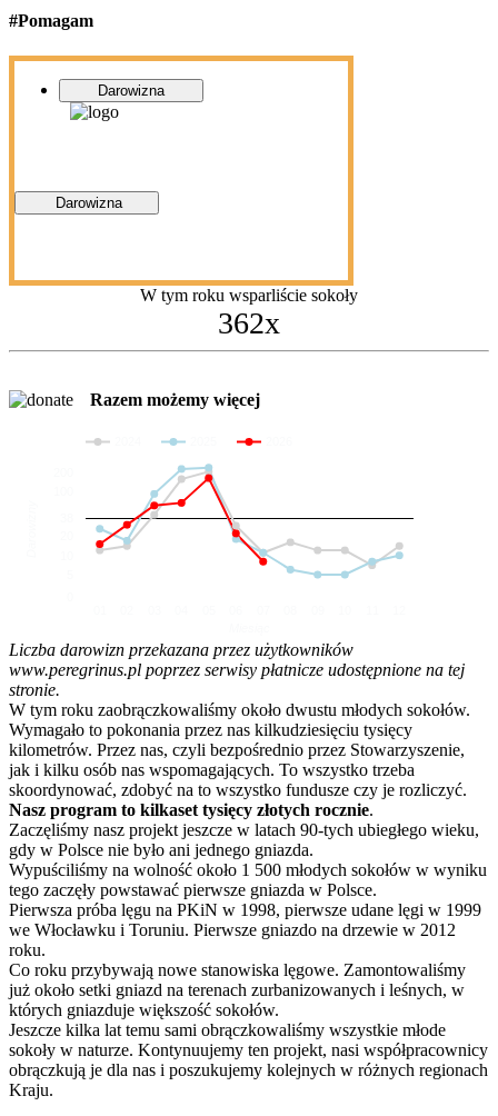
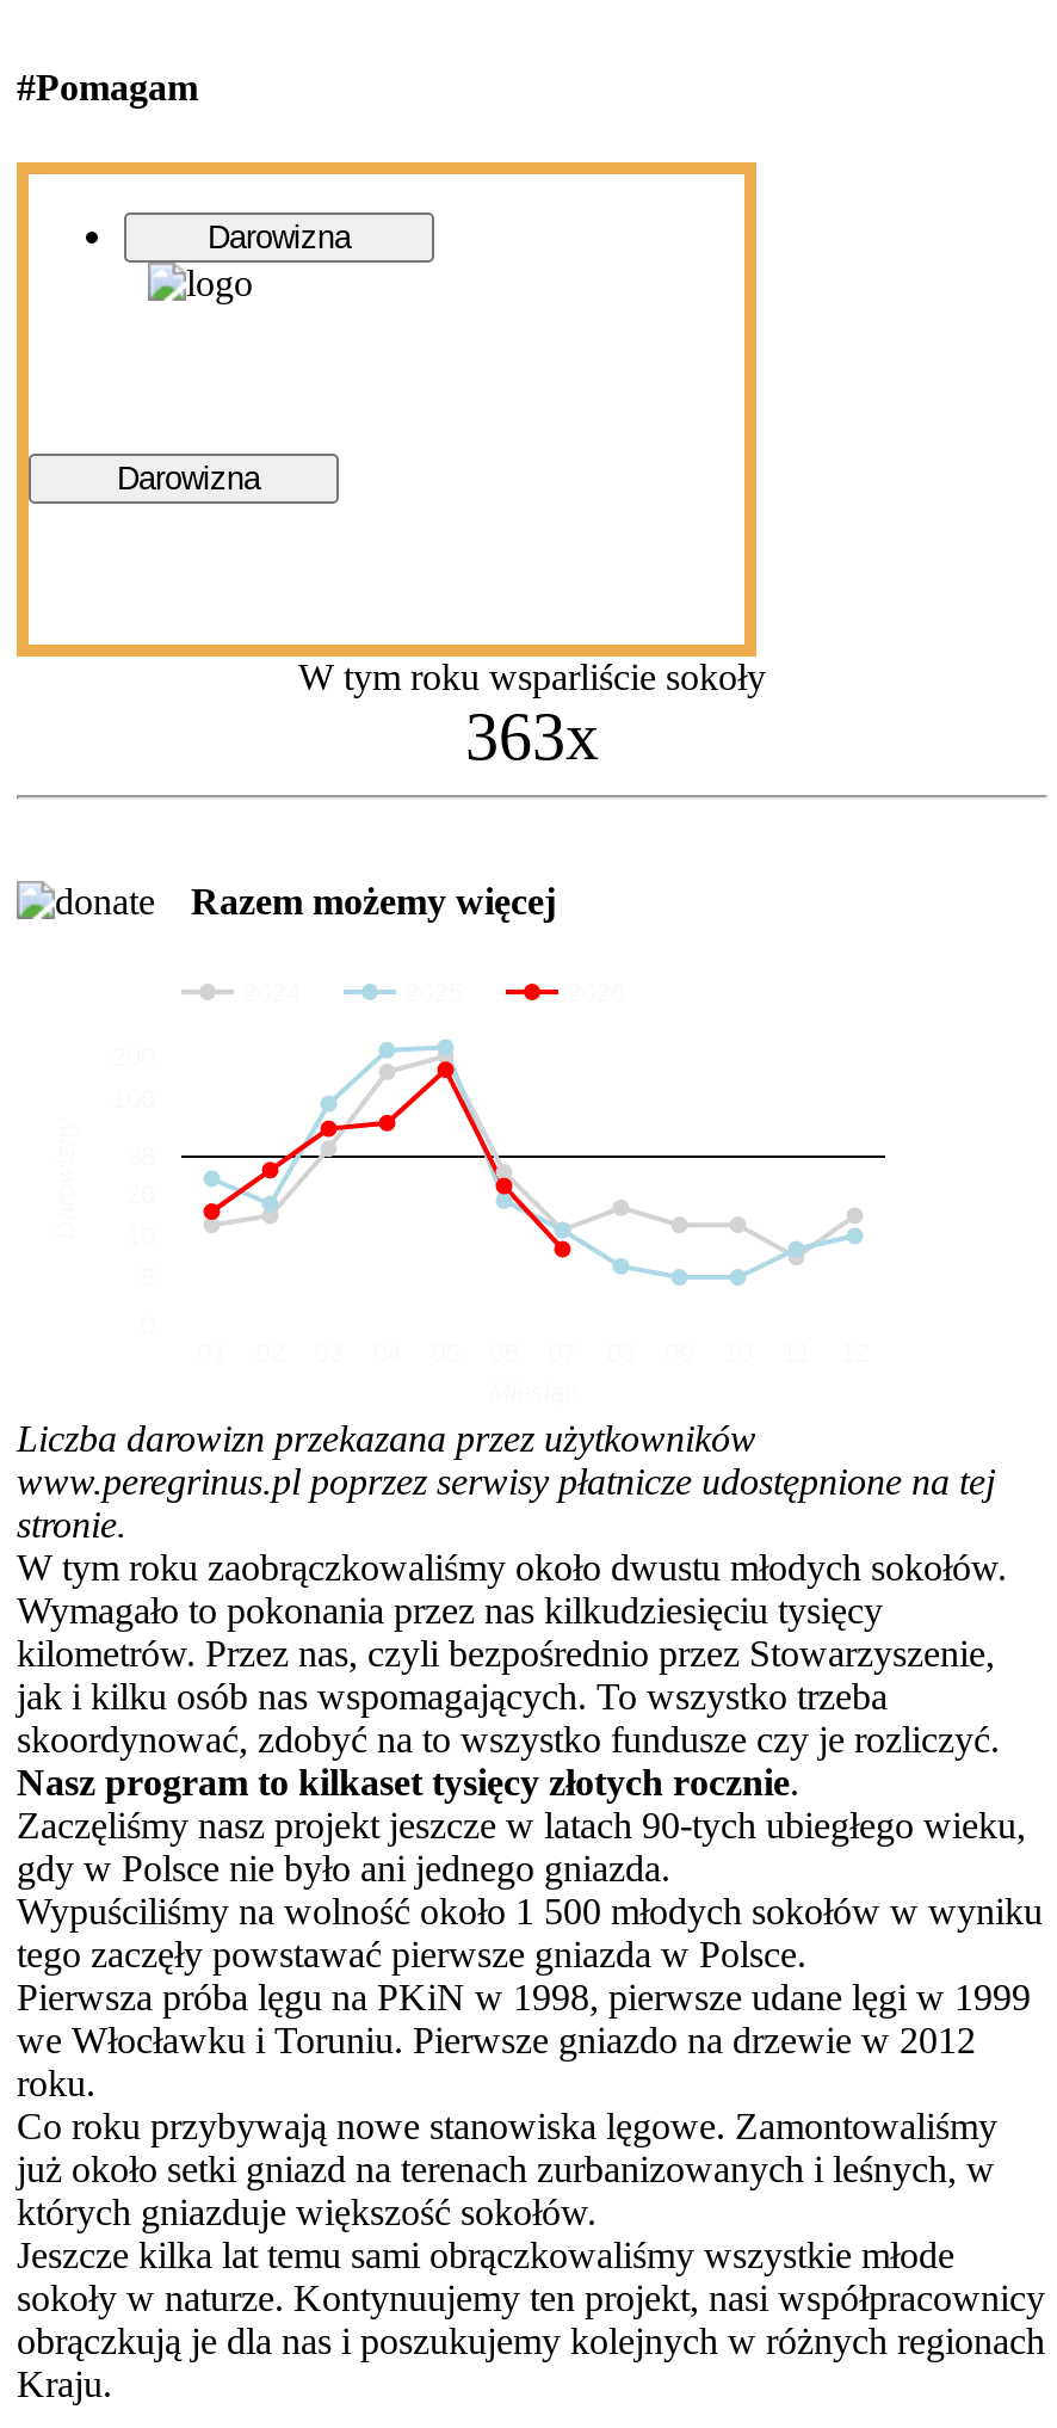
[218,305,280,340] 362x -> [465,698,599,772] 363x

